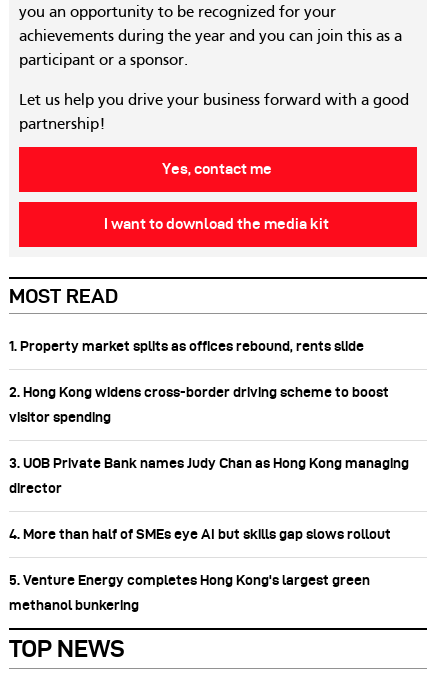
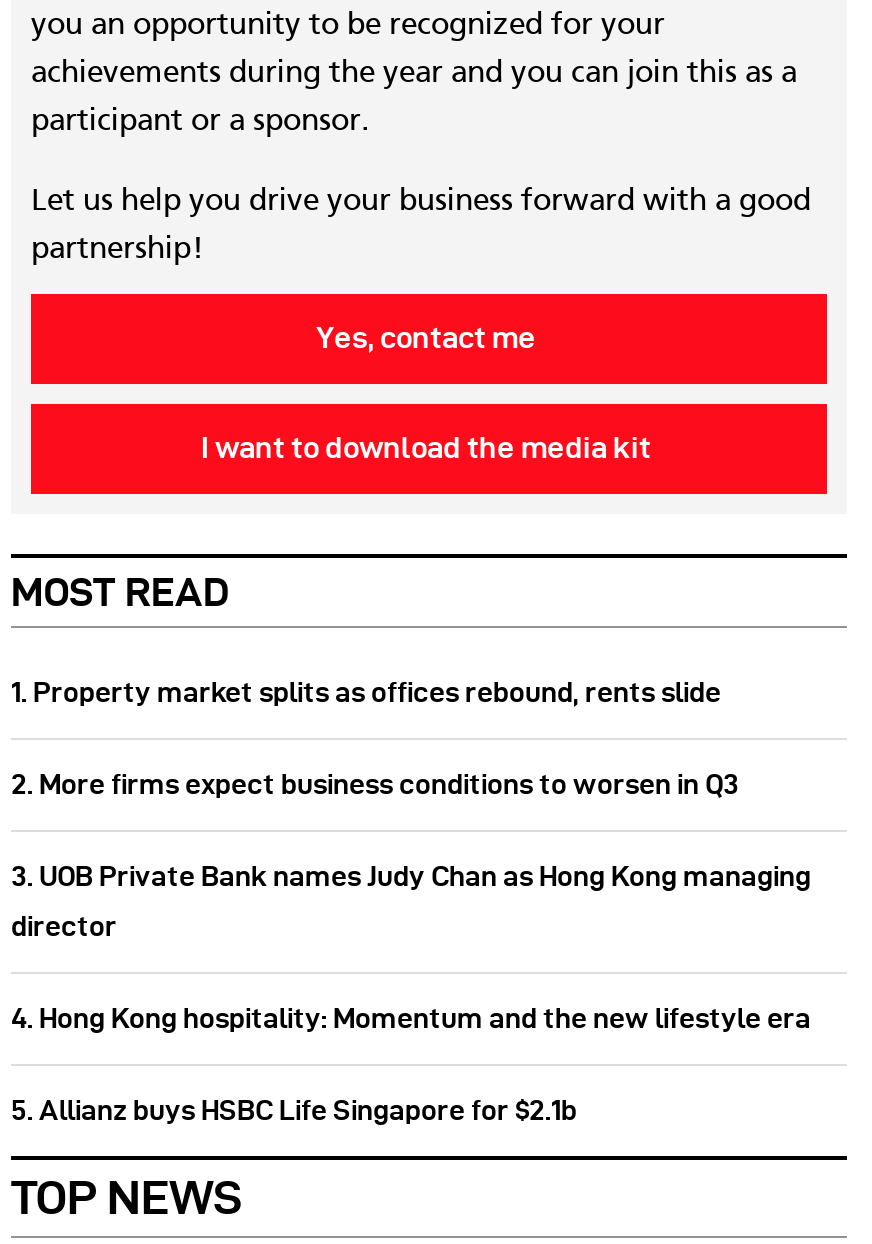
[9,384,389,425] 2. Hong Kong widens cross-border driving scheme to boost | visitor spending -> [11,768,739,800] 2. More firms expect business conditions to worsen in Q3
[9,526,391,613] 4. More than half of SMEs eye AI but skills gap slows rollout | 5. Venture Energy completes Hong Kong's largest green | methanol bunkering -> [11,1002,811,1126] 4. Hong Kong hospitality: Momentum and the new lifestyle era | 5. Allianz buys HSBC Life Singapore for $2.1b

